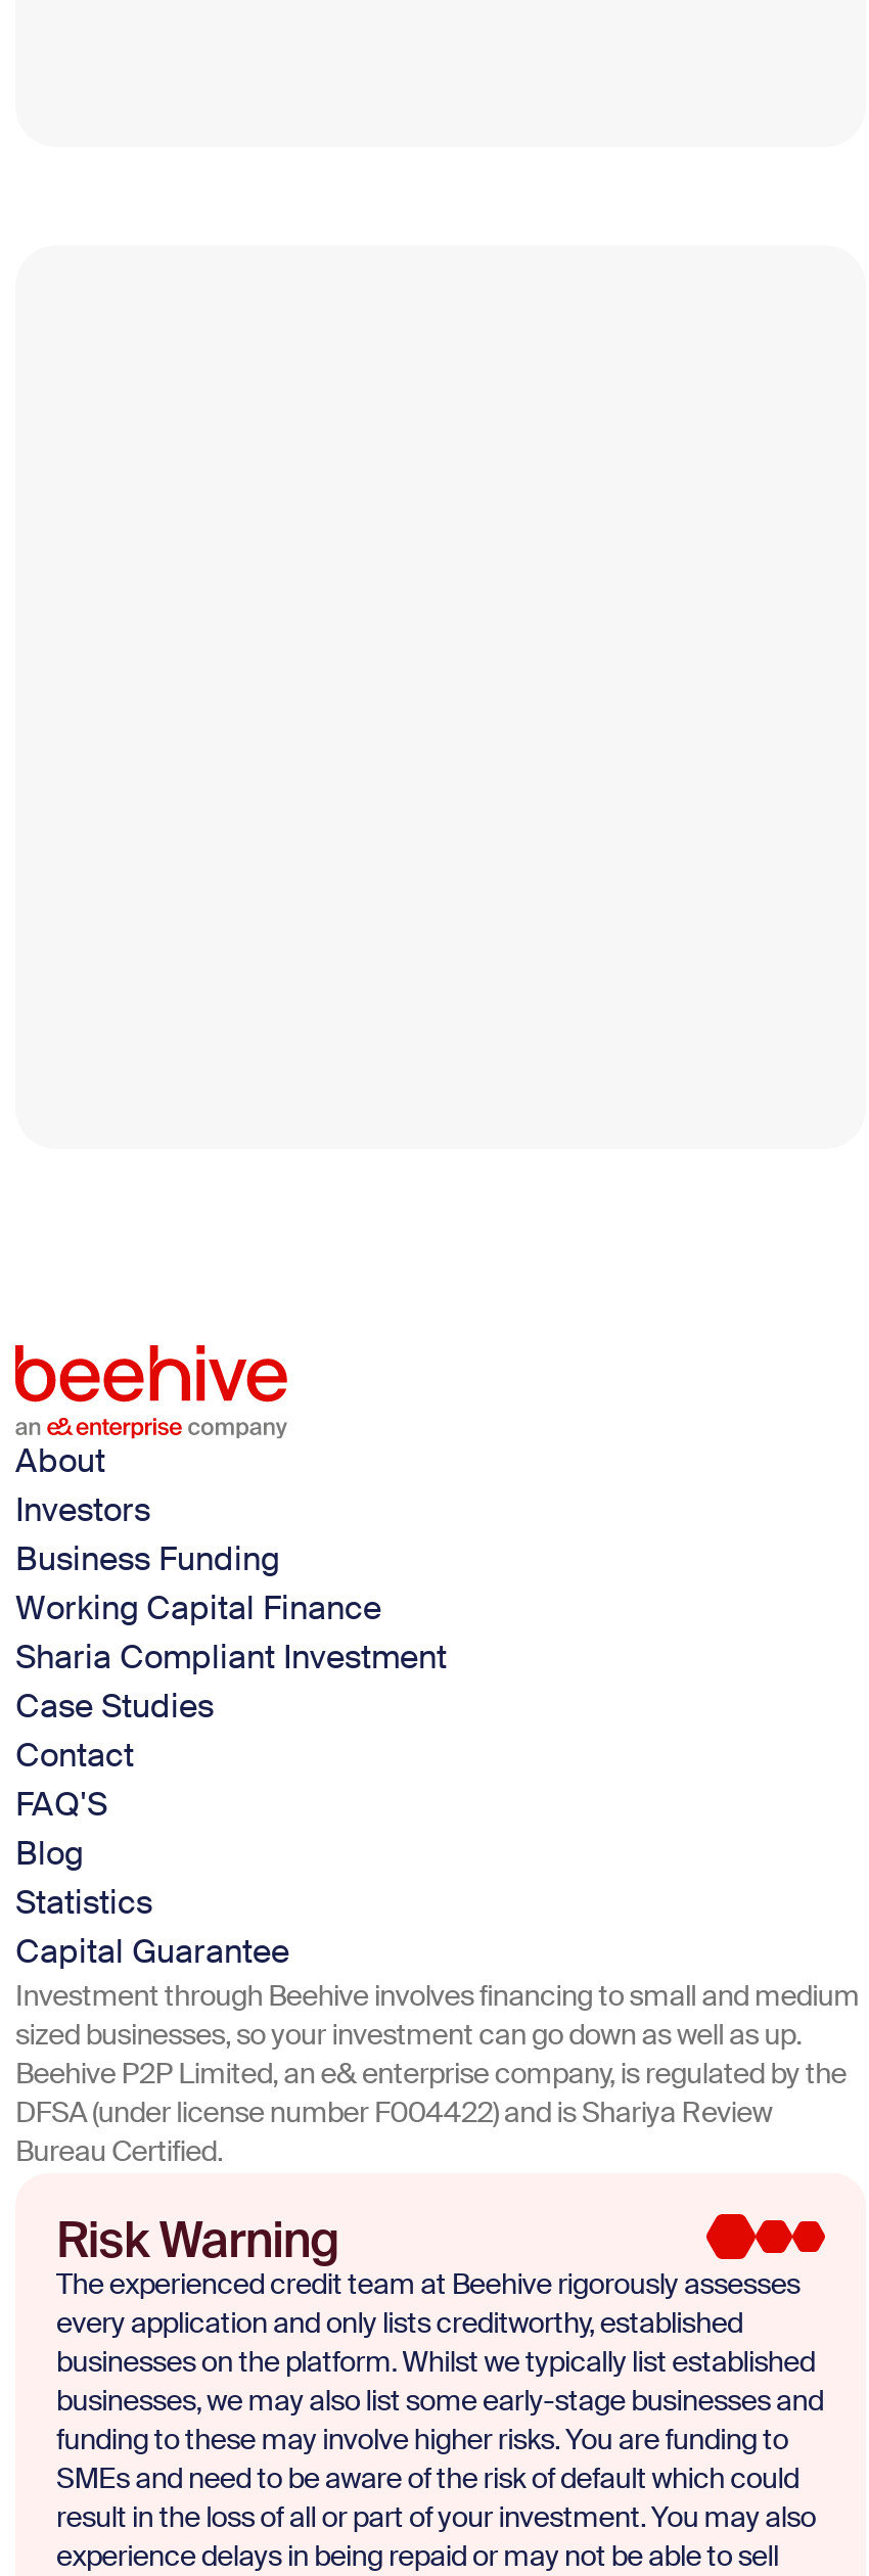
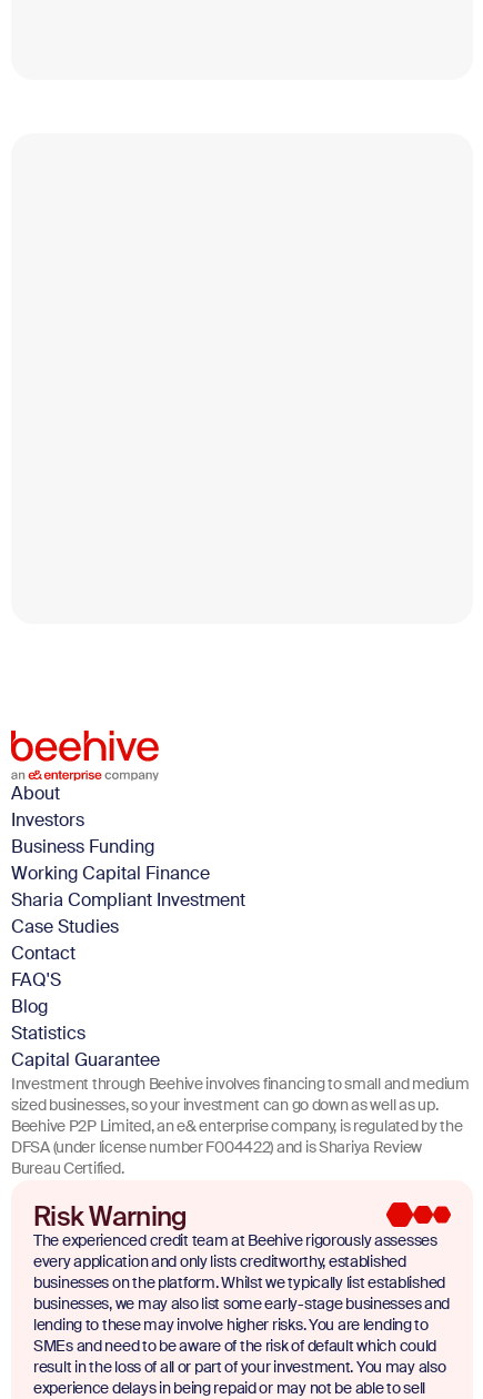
[56,2426,788,2455] funding to these may involve higher risks. You are funding to -> [33,1318,428,1333] lending to these may involve higher risks. You are lending to

